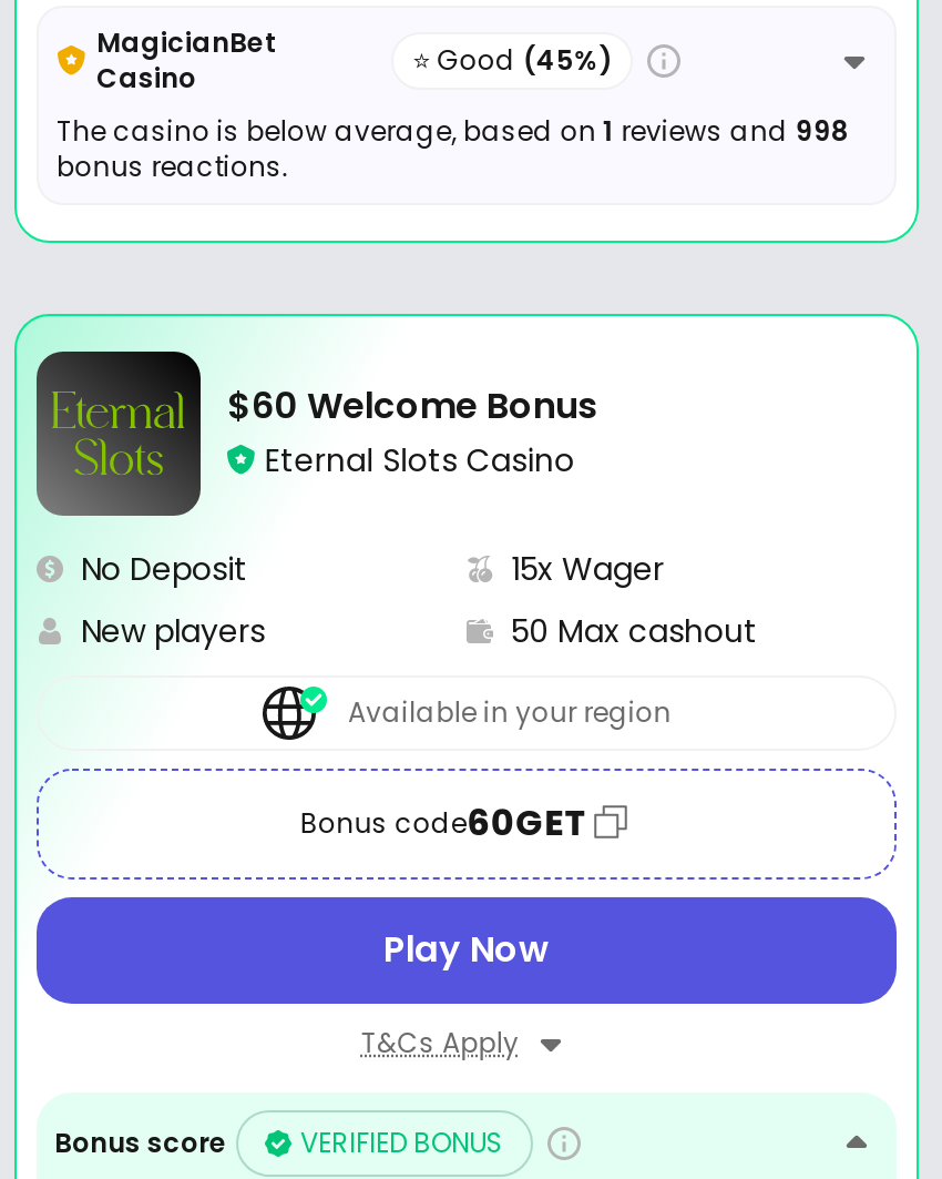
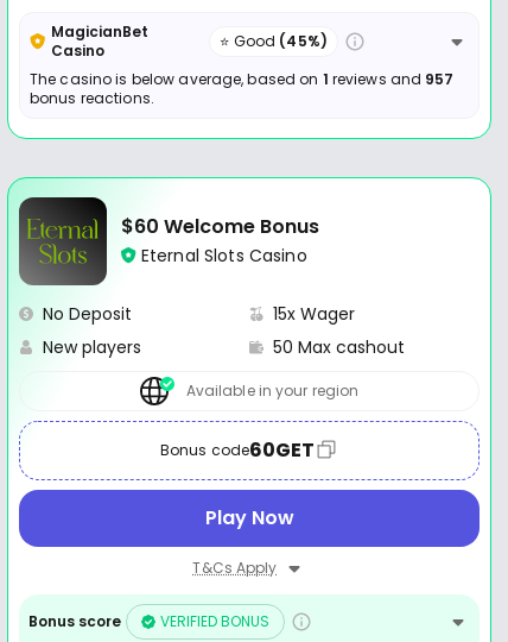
[57,112,849,150] The casino is below average, based on 1 reviews and 998 -> [30,69,454,89] The casino is below average, based on 1 reviews and 957

